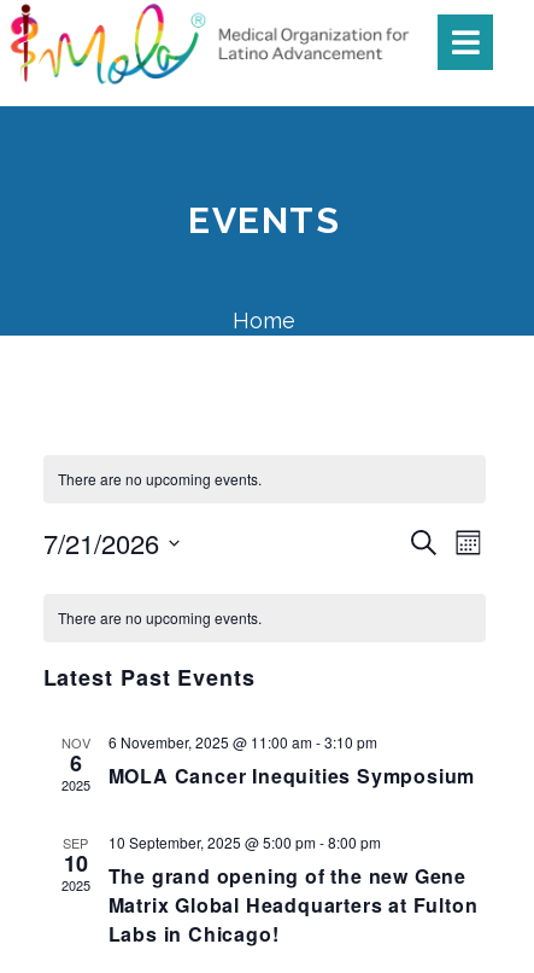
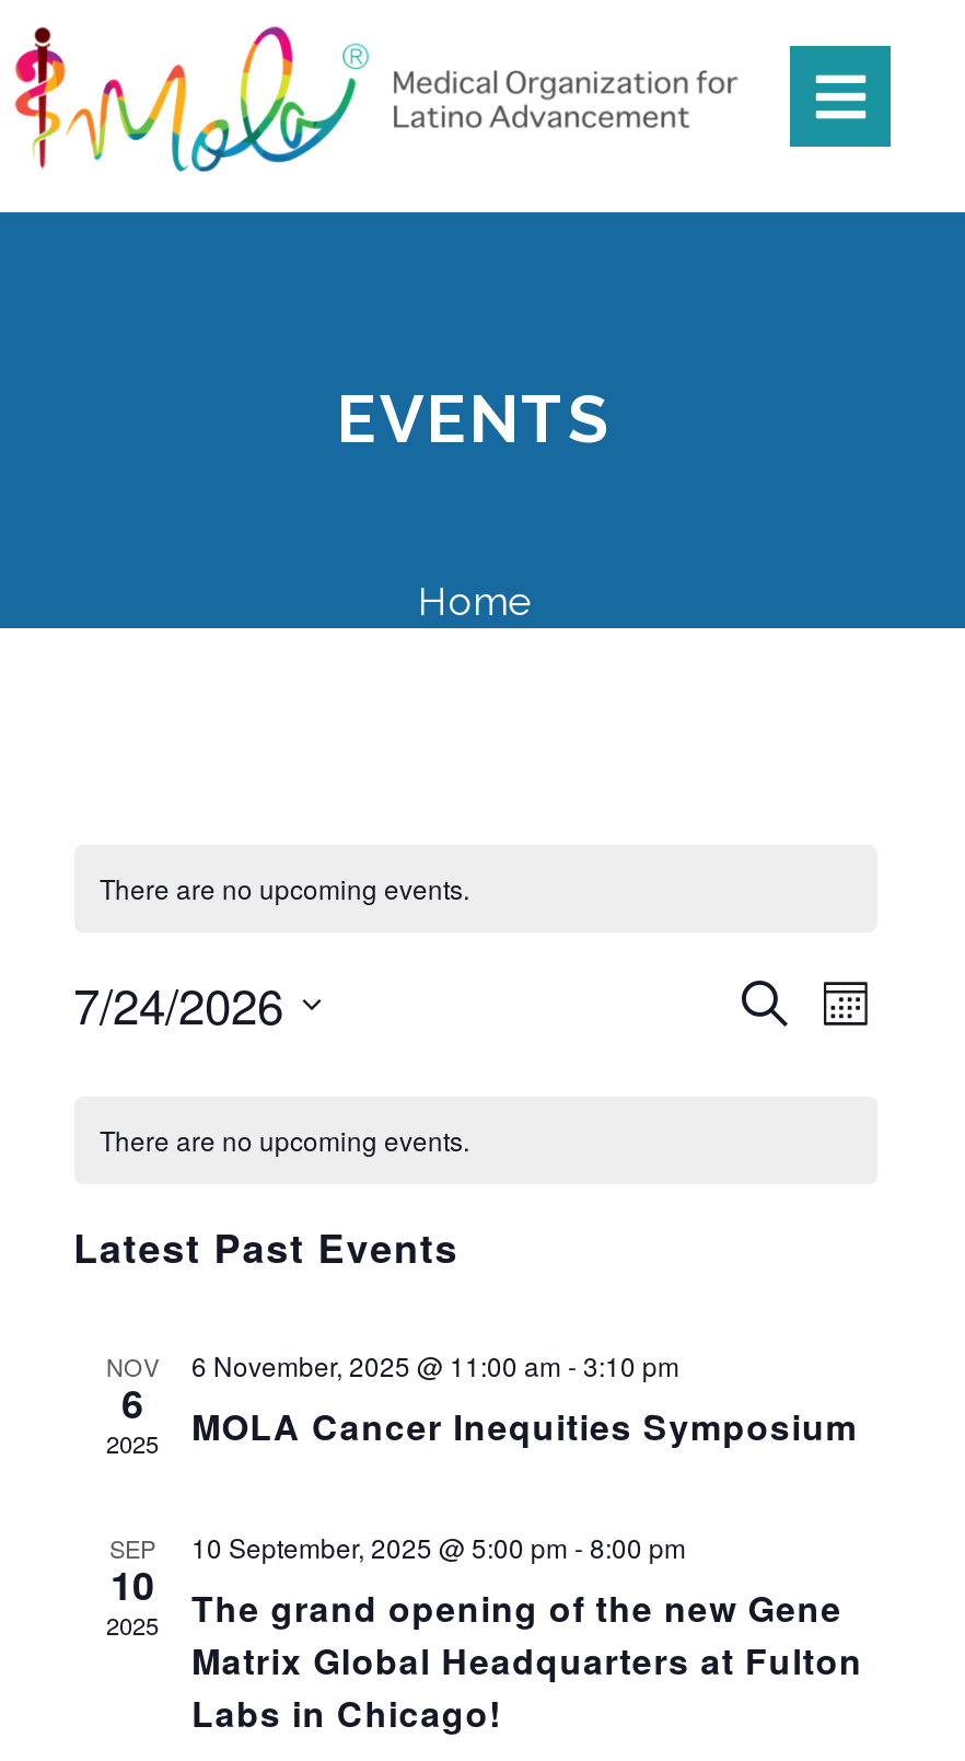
[43,524,159,561] 7/21/2026 -> [73,970,283,1038] 7/24/2026

